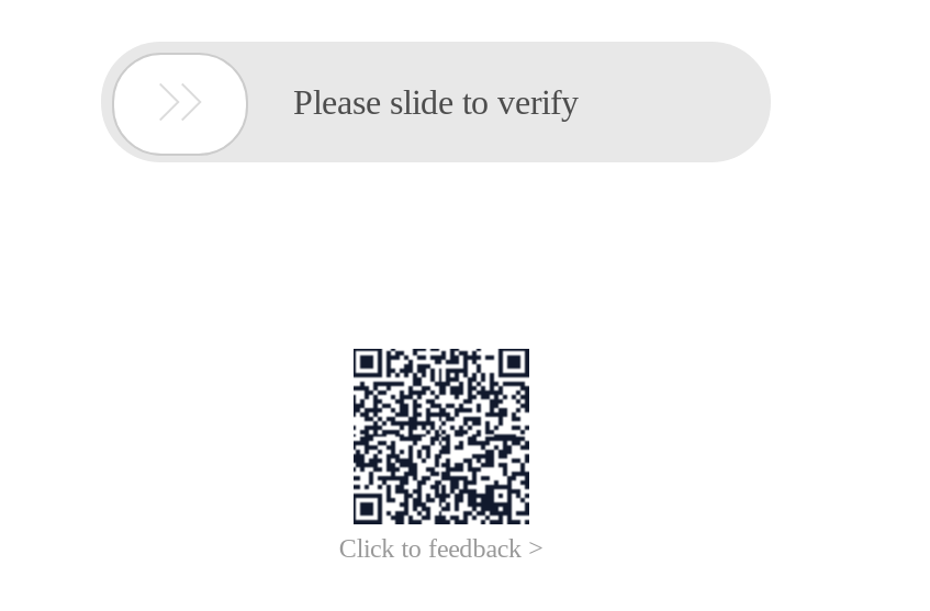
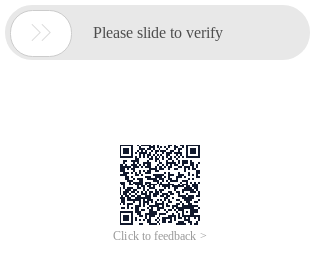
[351,349,531,527] [image] -> [120,144,201,226] [image]

